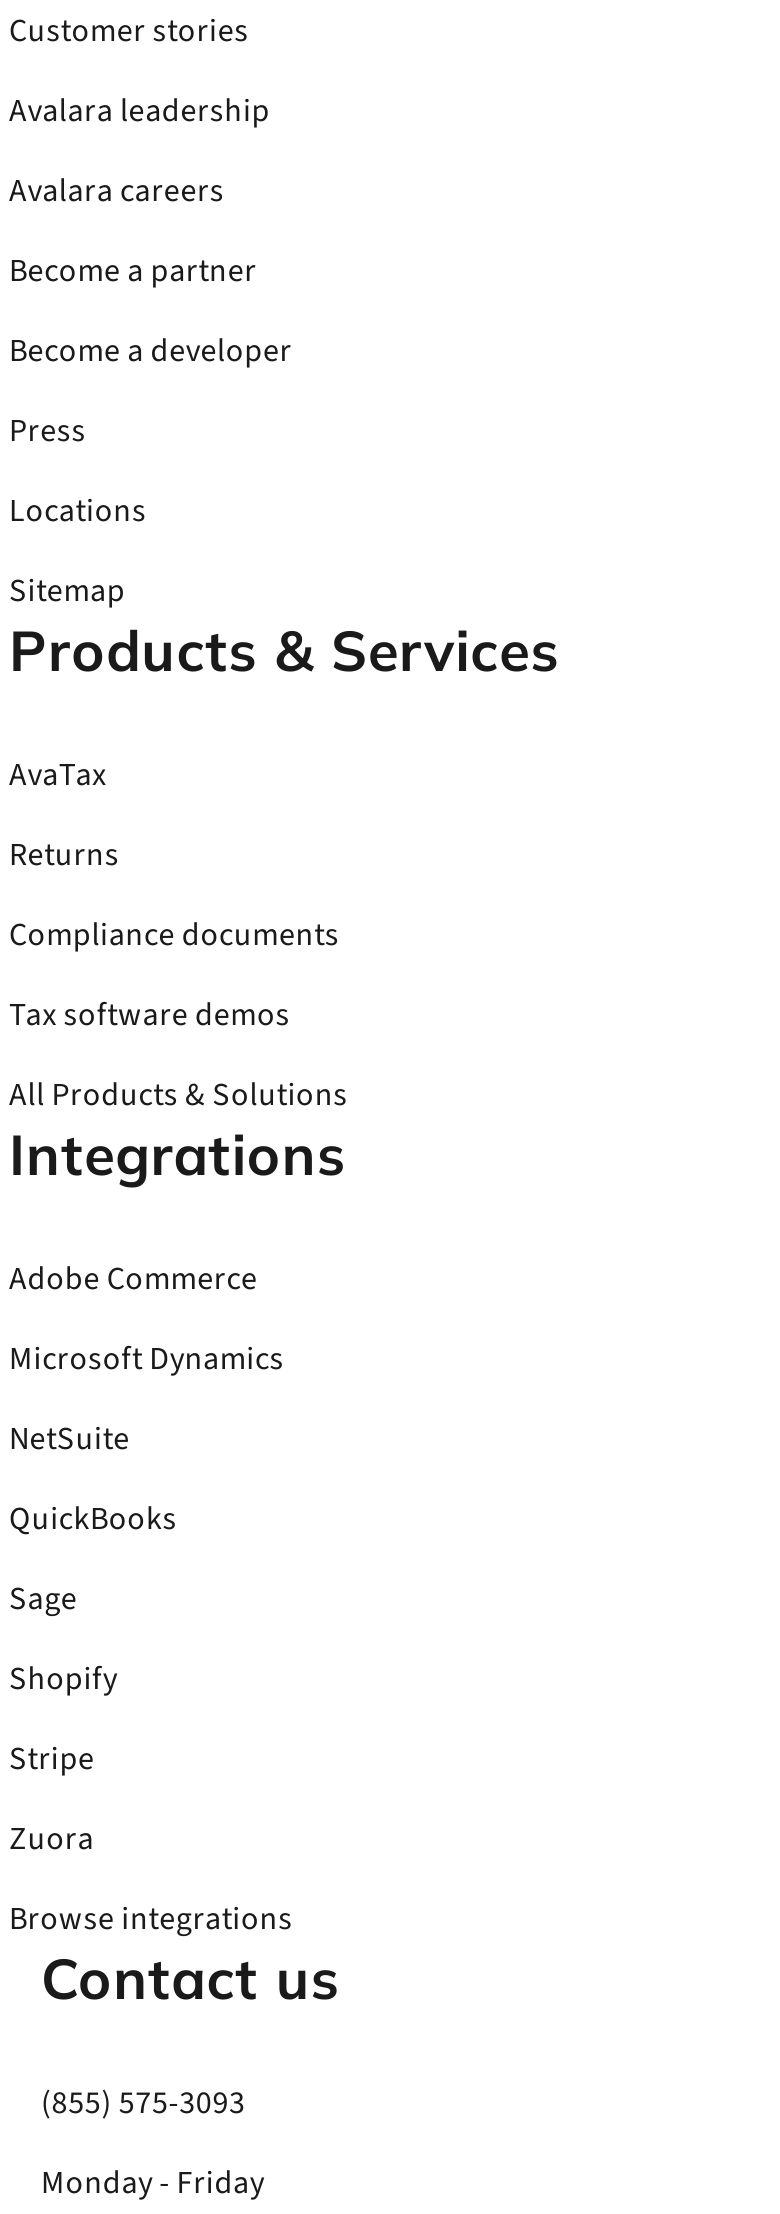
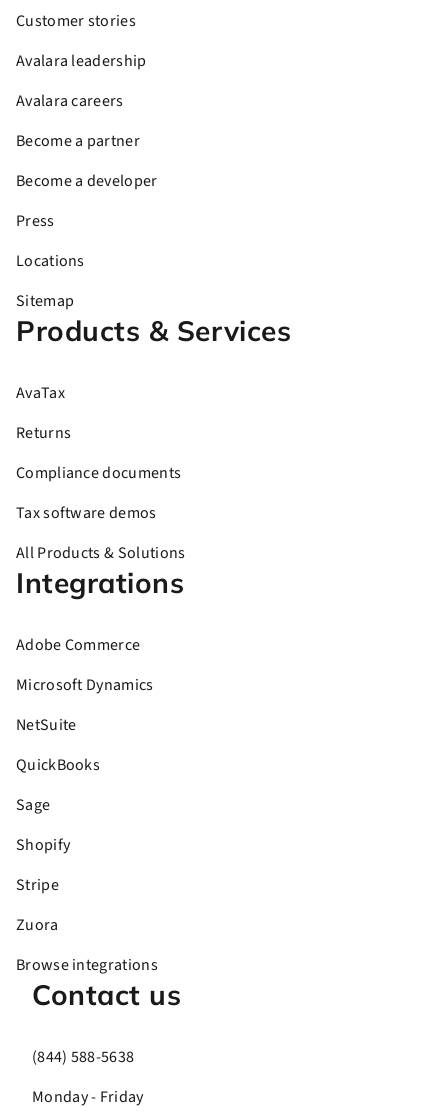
[41,2081,246,2125] (855) 575-3093 -> [32,1046,134,1068] (844) 588-5638

